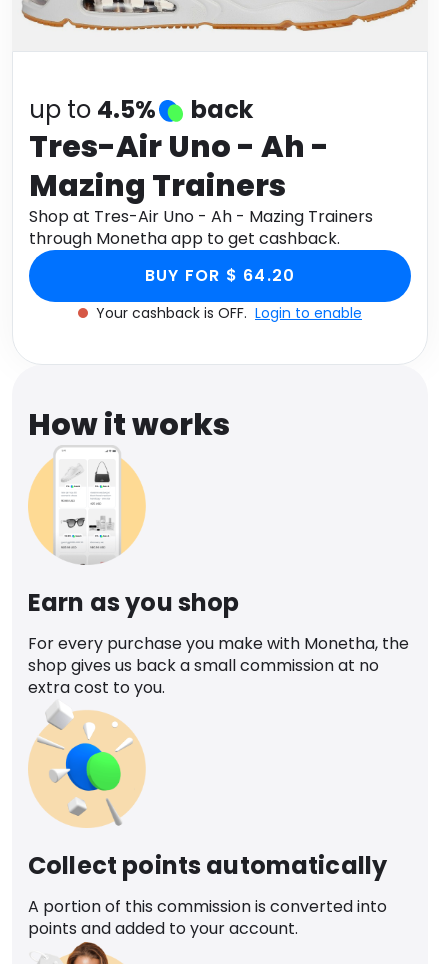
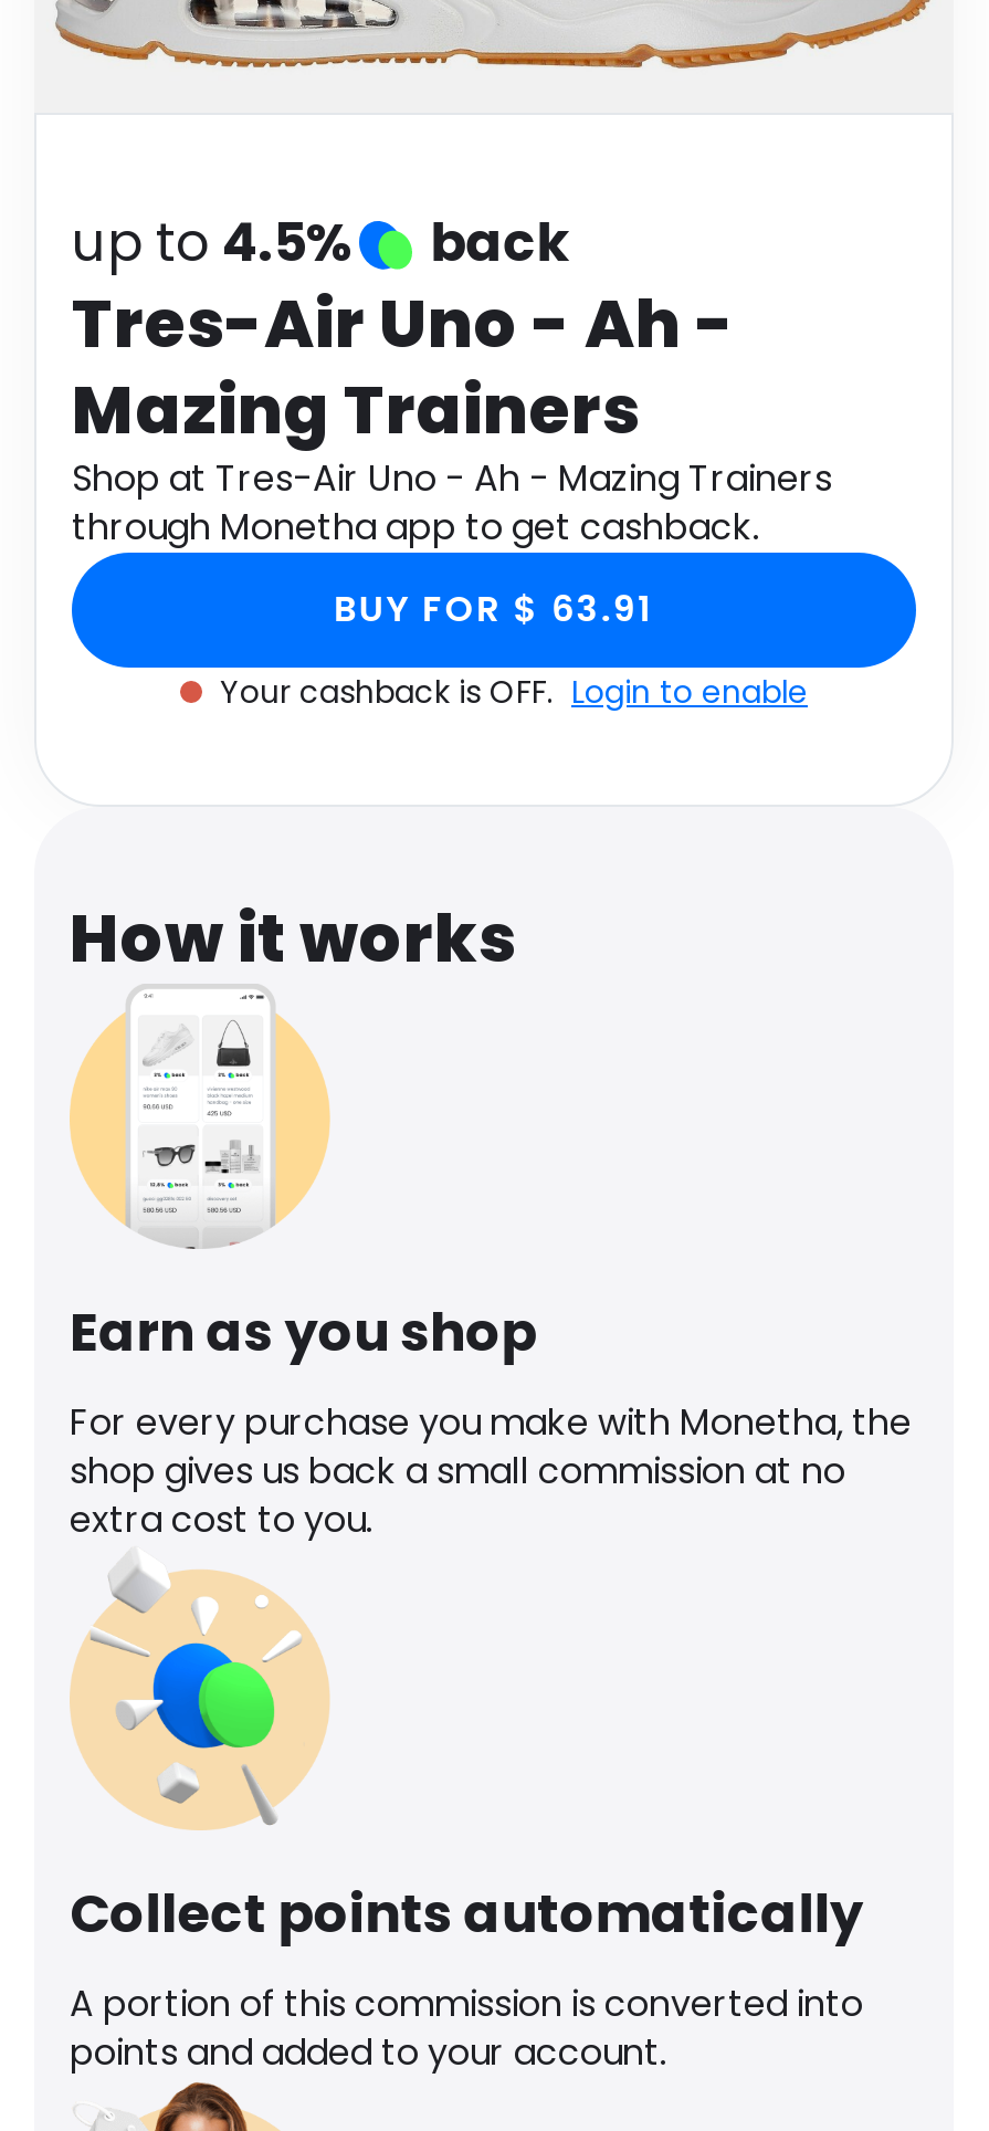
[145,264,295,287] BUY FOR $ 64.20 -> [334,584,654,634] BUY FOR $ 63.91

